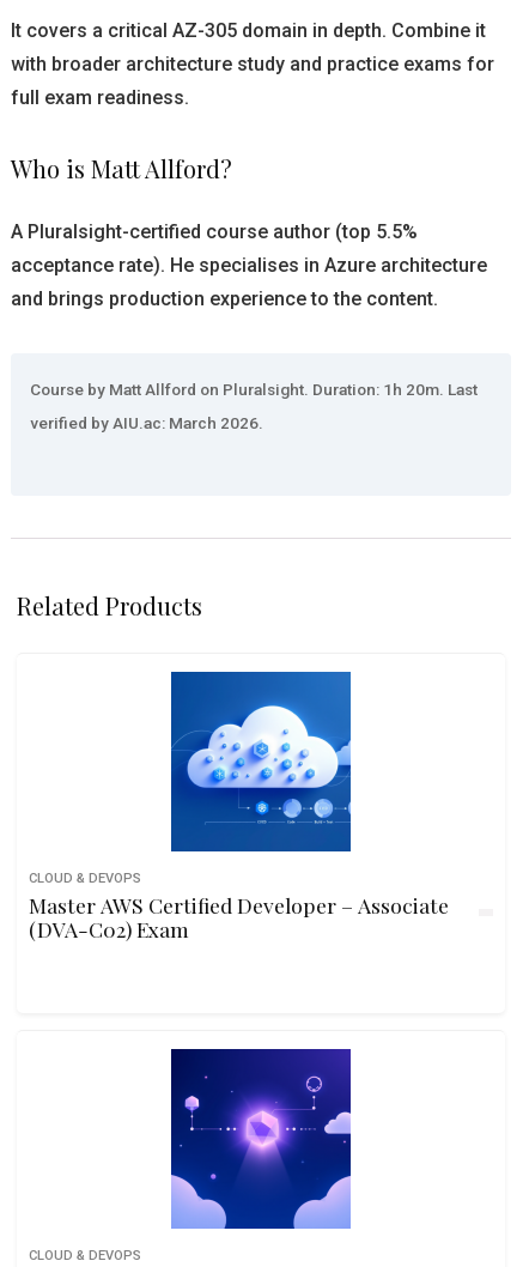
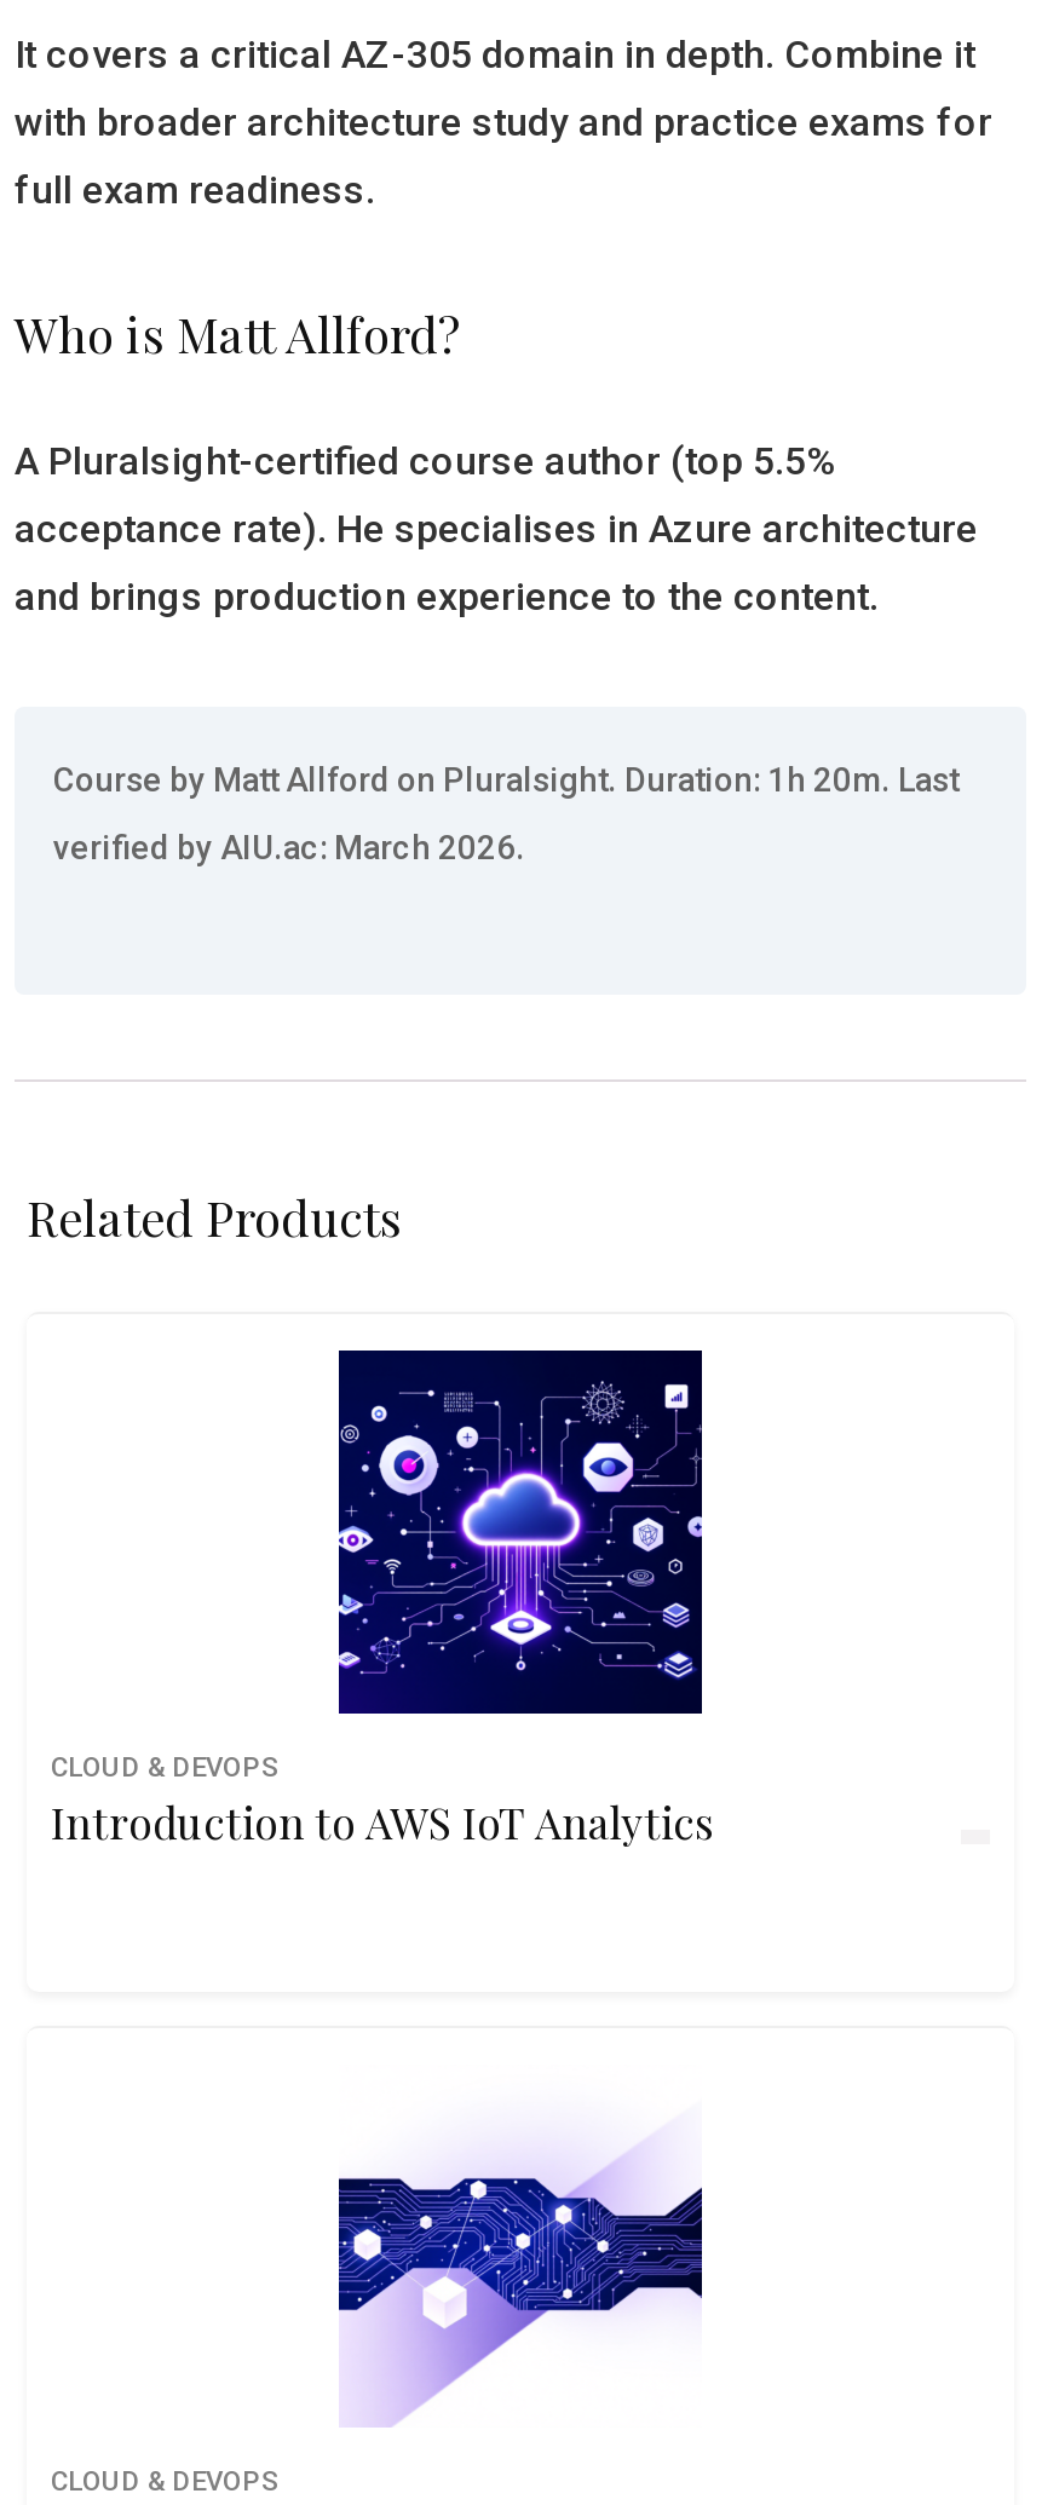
[29,671,449,942] [image] | Master AWS Certified Developer – Associate | (DVA-C02) Exam -> [51,1348,714,1849] [image] | Introduction to AWS IoT Analytics
[170,1048,352,1230] [image] -> [339,2113,702,2428] [image]

